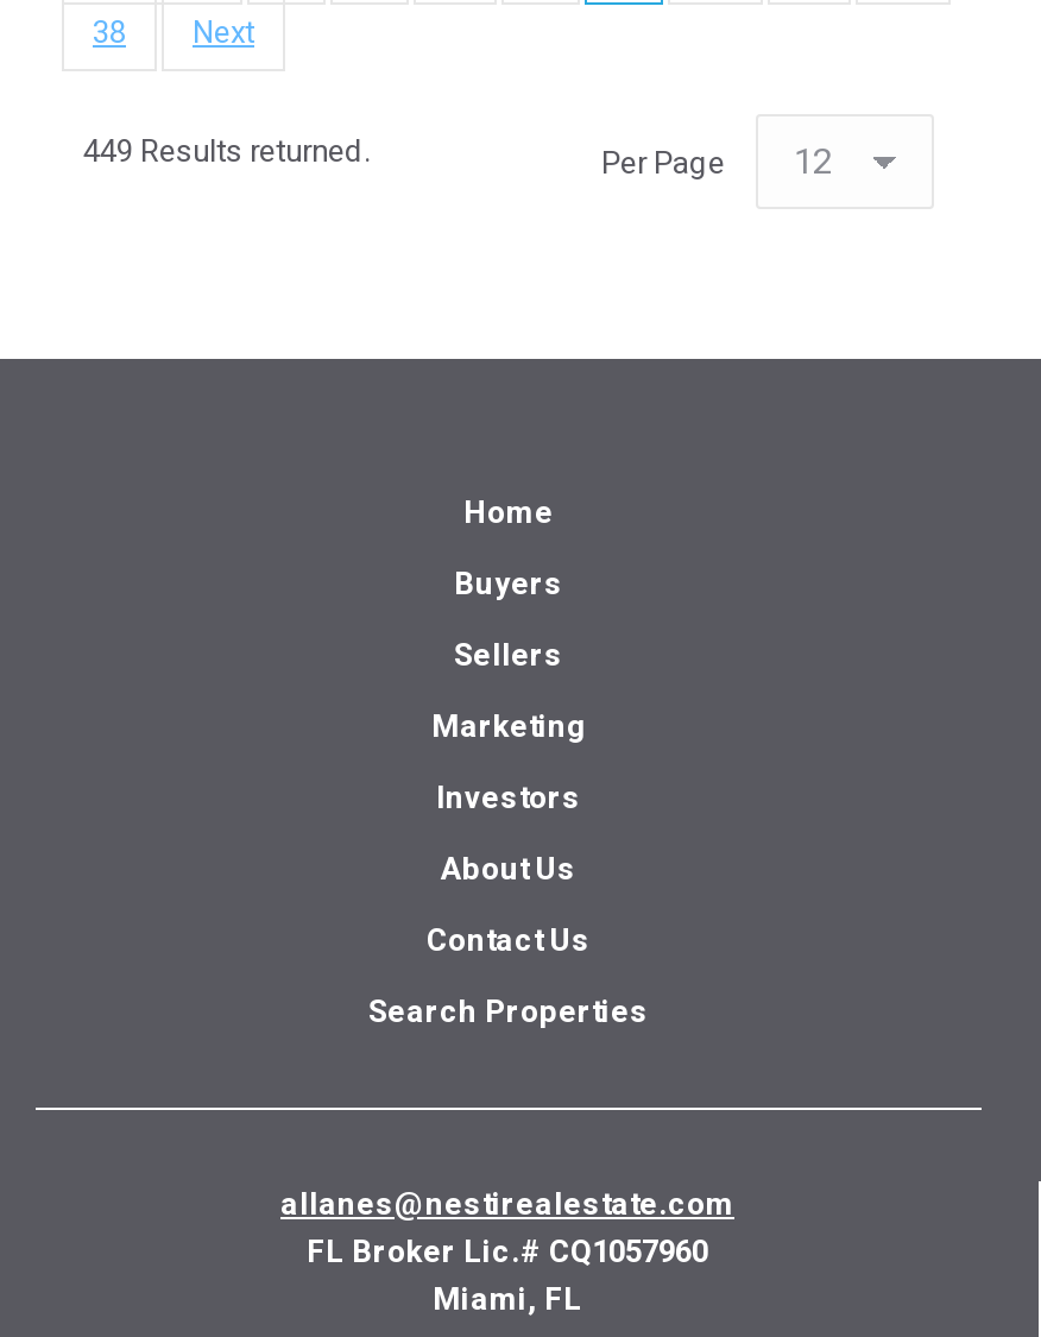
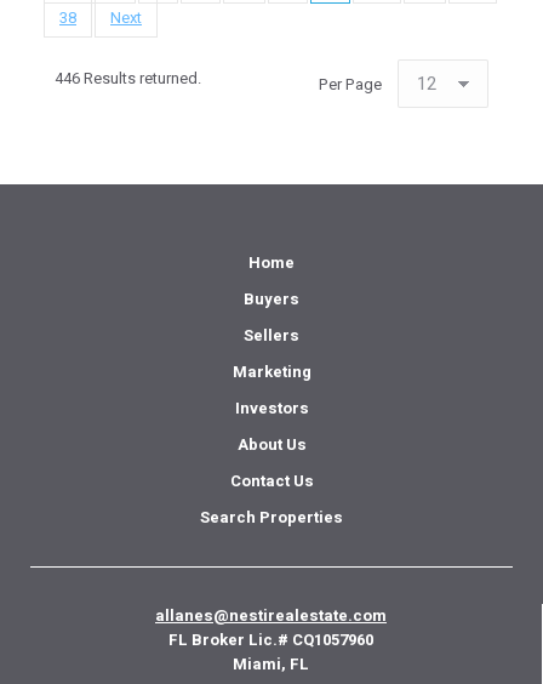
[83,129,371,174] 449 Results returned. -> [55,67,201,90] 446 Results returned.

